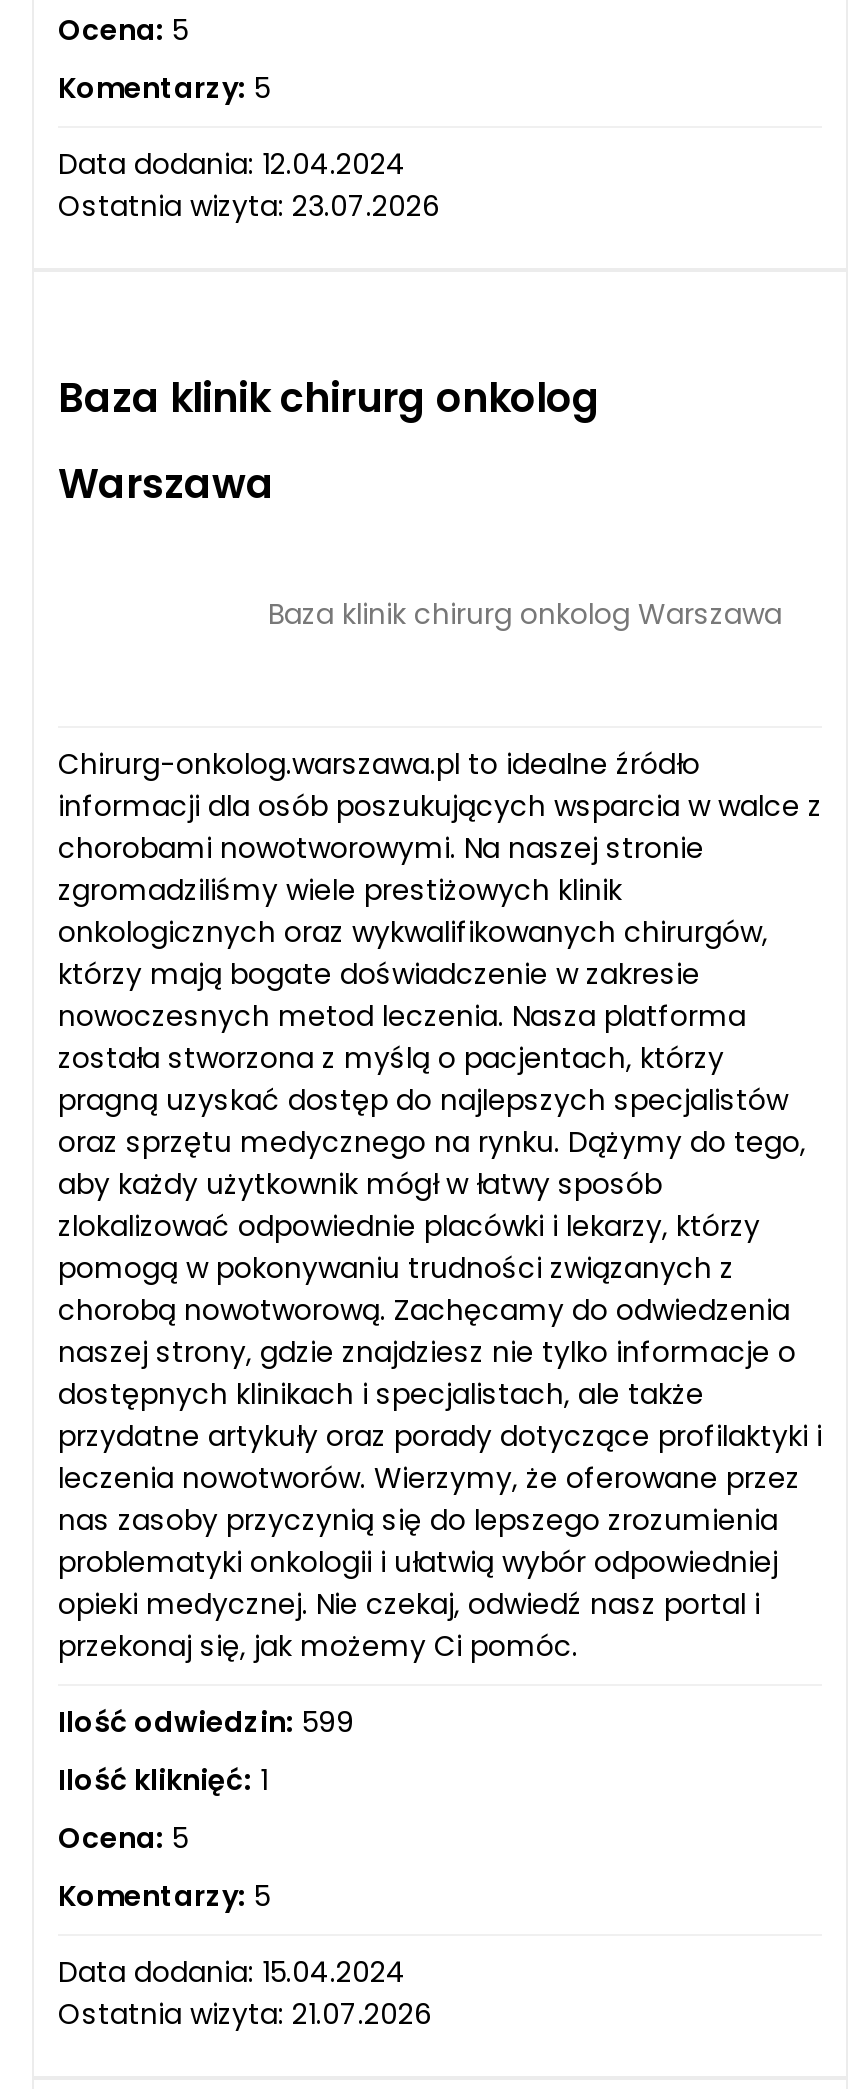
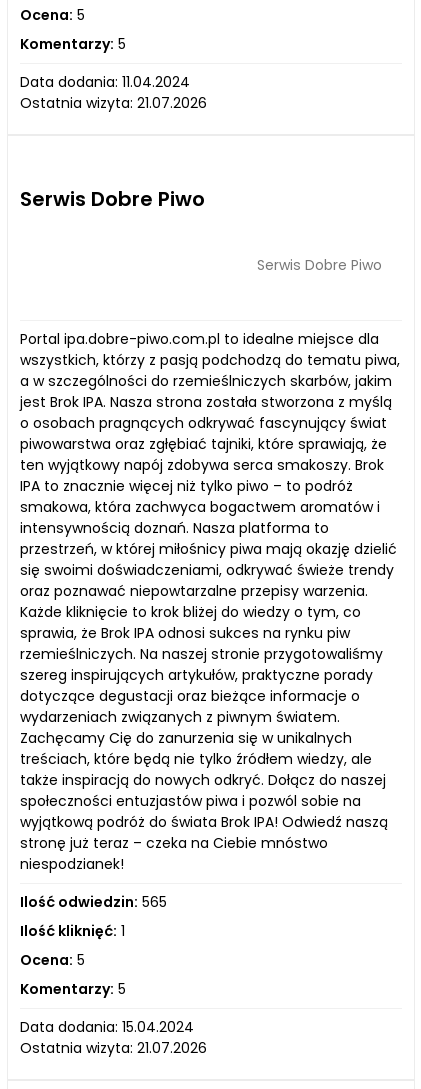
[58,144,440,226] Data dodania: 12.04.2024 | Ostatnia wizyta: 23.07.2026 -> [20,72,207,113] Data dodania: 11.04.2024 | Ostatnia wizyta: 21.07.2026
[58,370,782,635] Baza klinik chirurg onkolog | Warszawa | Baza klinik chirurg onkolog Warszawa -> [20,185,382,274] Serwis Dobre Piwo | Serwis Dobre Piwo
[58,744,822,1742] Chirurg-onkolog.warszawa.pl to idealne źródło | informacji dla osób poszukujących wsparcia w walce z | chorobami nowotworowymi. Na naszej stronie | zgromadziliśmy wiele prestiżowych klinik | onkologicznych oraz wykwalifikowanych chirurgów, | którzy mają bogate doświadczenie w zakresie | nowoczesnych metod leczenia. Nasza platforma | została stworzona z myślą o pacjentach, którzy | pragną uzyskać dostęp do najlepszych specjalistów | oraz sprzętu medycznego na rynku. Dążymy do tego, | aby każdy użytkownik mógł w łatwy sposób | zlokalizować odpowiednie placówki i lekarzy, którzy | pomogą w pokonywaniu trudności związanych z | chorobą nowotworową. Zachęcamy do odwiedzenia | naszej strony, gdzie znajdziesz nie tylko informacje o | dostępnych klinikach i specjalistach, ale także | przydatne artykuły oraz porady dotyczące profilaktyki i | leczenia nowotworów. Wierzymy, że oferowane przez | nas zasoby przyczynią się do lepszego zrozumienia | problematyki onkologii i ułatwią wybór odpowiedniej | opieki medycznej. Nie czekaj, odwiedź nasz portal i | przekonaj się, jak możemy Ci pomóc. | Ilość odwiedzin: 599 -> [20,329,400,912] Portal ipa.dobre-piwo.com.pl to idealne miejsce dla | wszystkich, którzy z pasją podchodzą do tematu piwa, | a w szczególności do rzemieślniczych skarbów, jakim | jest Brok IPA. Nasza strona została stworzona z myślą | o osobach pragnących odkrywać fascynujący świat | piwowarstwa oraz zgłębiać tajniki, które sprawiają, że | ten wyjątkowy napój zdobywa serca smakoszy. Brok | IPA to znacznie więcej niż tylko piwo – to podróż | smakowa, która zachwyca bogactwem aromatów i | intensywnością doznań. Nasza platforma to | przestrzeń, w której miłośnicy piwa mają okazję dzielić | się swoimi doświadczeniami, odkrywać świeże trendy | oraz poznawać niepowtarzalne przepisy warzenia. | Każde kliknięcie to krok bliżej do wiedzy o tym, co | sprawia, że Brok IPA odnosi sukces na rynku piw | rzemieślniczych. Na naszej stronie przygotowaliśmy | szereg inspirujących artykułów, praktyczne porady | dotyczące degustacji oraz bieżące informacje o | wydarzeniach związanych z piwnym światem. | Zachęcamy Cię do zanurzenia się w unikalnych | treściach, które będą nie tylko źródłem wiedzy, ale | także inspiracją do nowych odkryć. Dołącz do naszej | społeczności entuzjastów piwa i pozwól sobie na | wyjątkową podróż do świata Brok IPA! Odwiedź naszą | stronę już teraz – czeka na Ciebie mnóstwo | niespodzianek! | Ilość odwiedzin: 565

